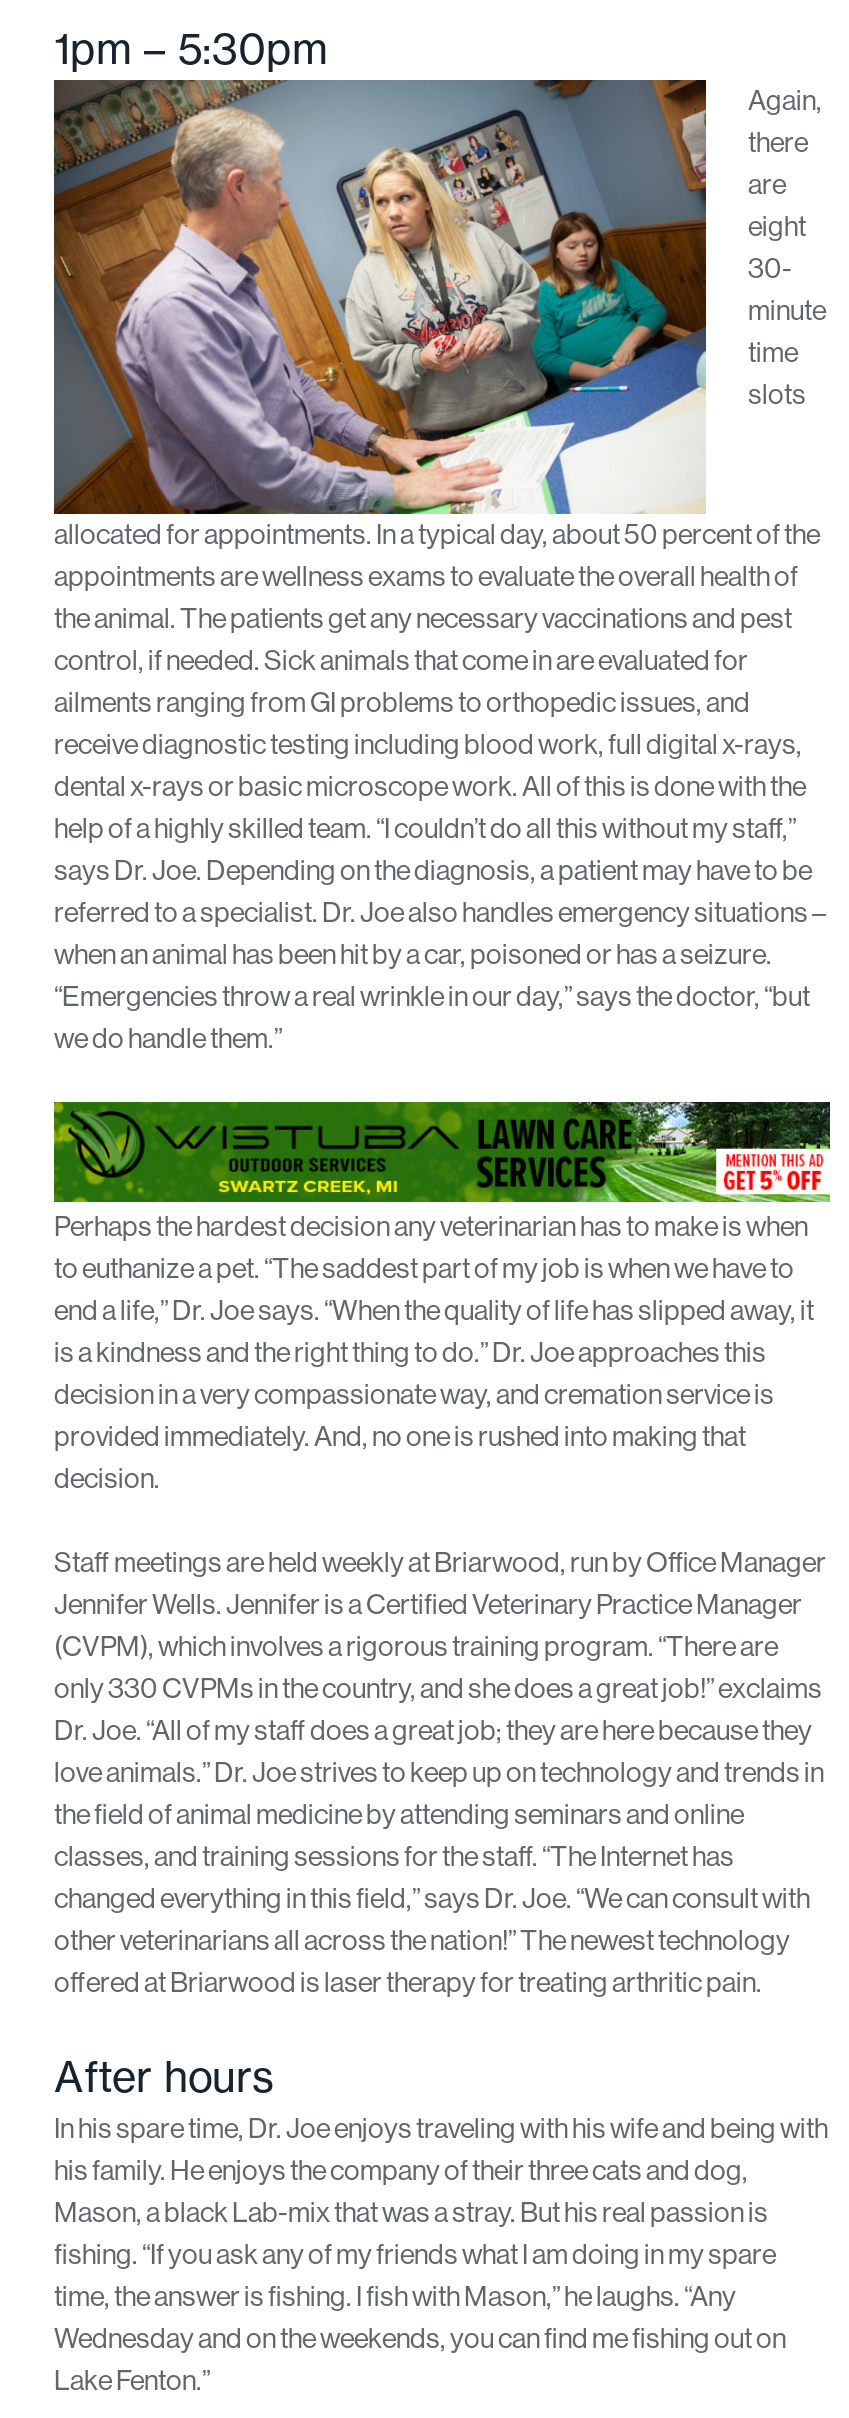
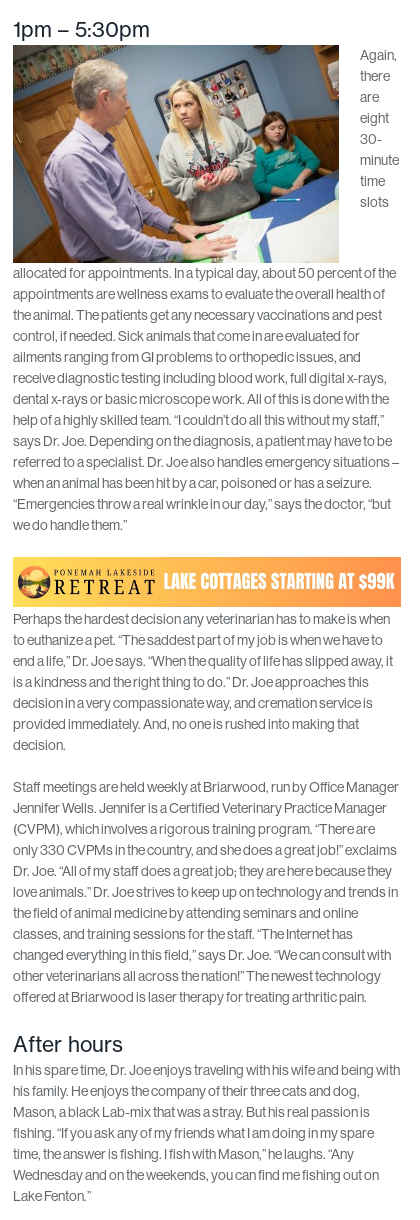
[52,1100,832,1204] [image] -> [12,556,402,608] [image]

